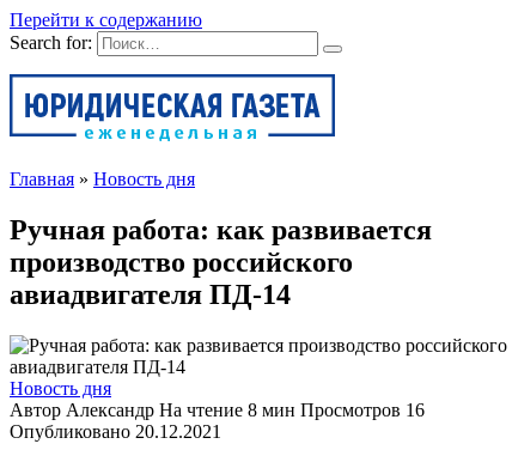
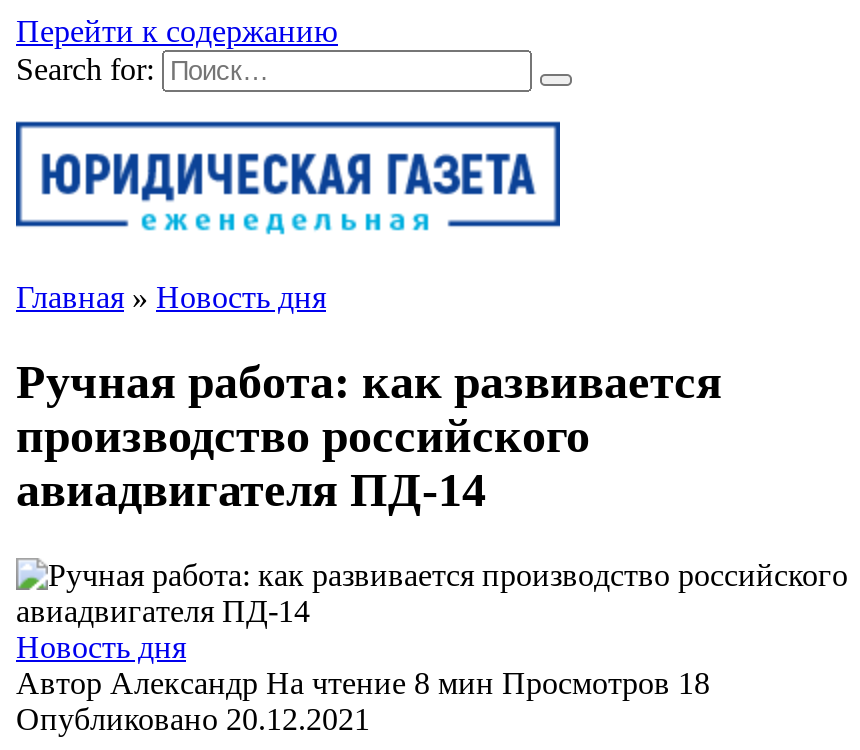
[10,400,425,420] Автор Александр На чтение 8 мин Просмотров 16 -> [16,666,710,700] Автор Александр На чтение 8 мин Просмотров 18

